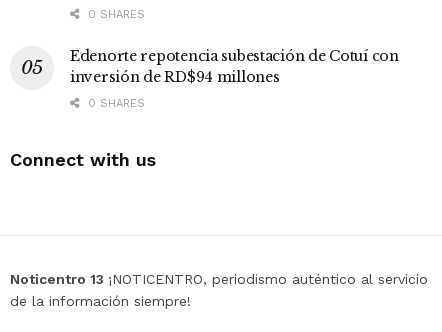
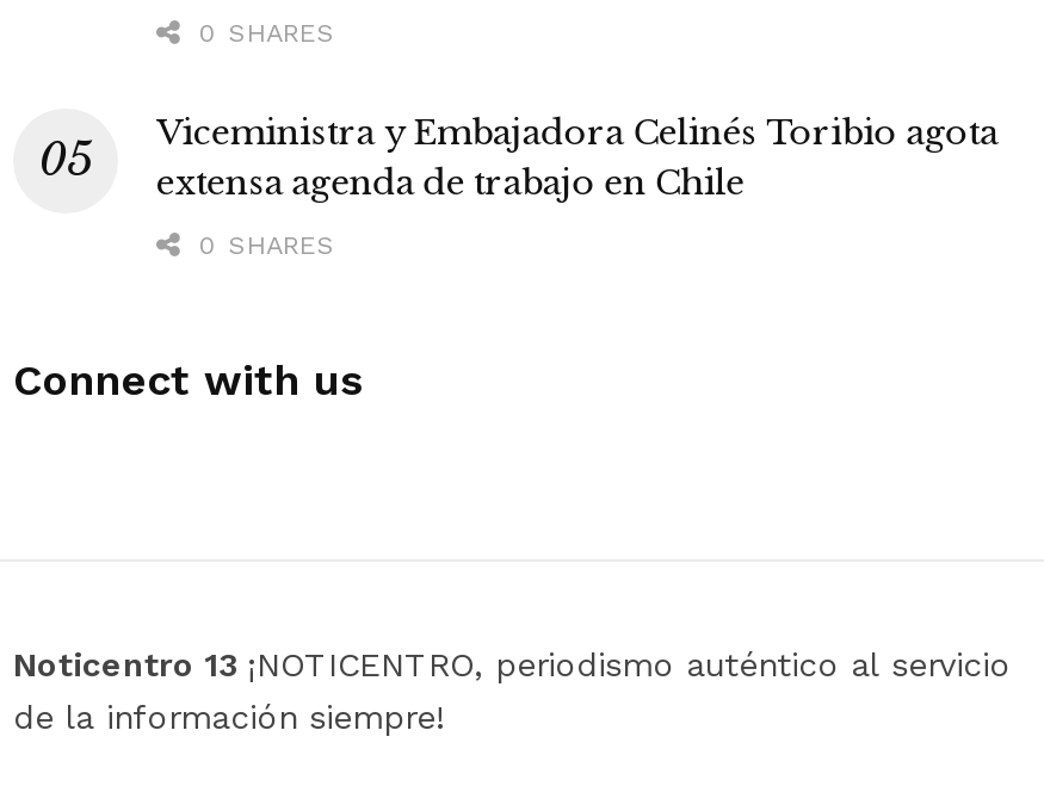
[70,47,399,86] Edenorte repotencia subestación de Cotuí con | inversión de RD$94 millones -> [156,110,998,203] Viceministra y Embajadora Celinés Toribio agota | extensa agenda de trabajo en Chile

